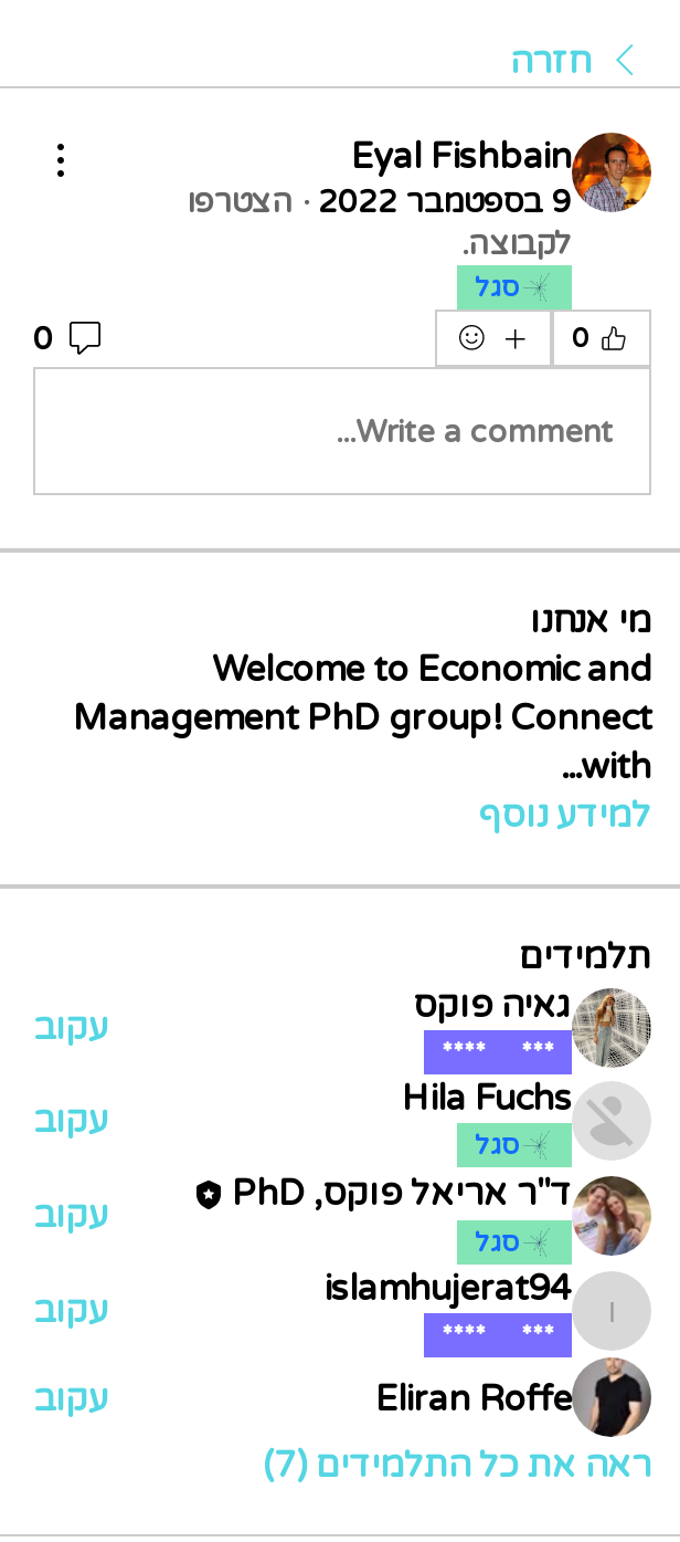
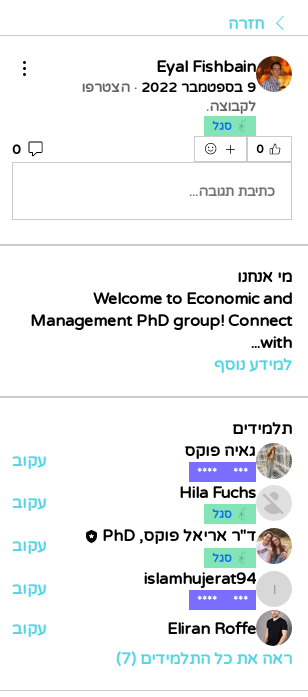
[355,412,614,450] Write a comment... -> [189,182,275,199] כתיבת תגובה...

